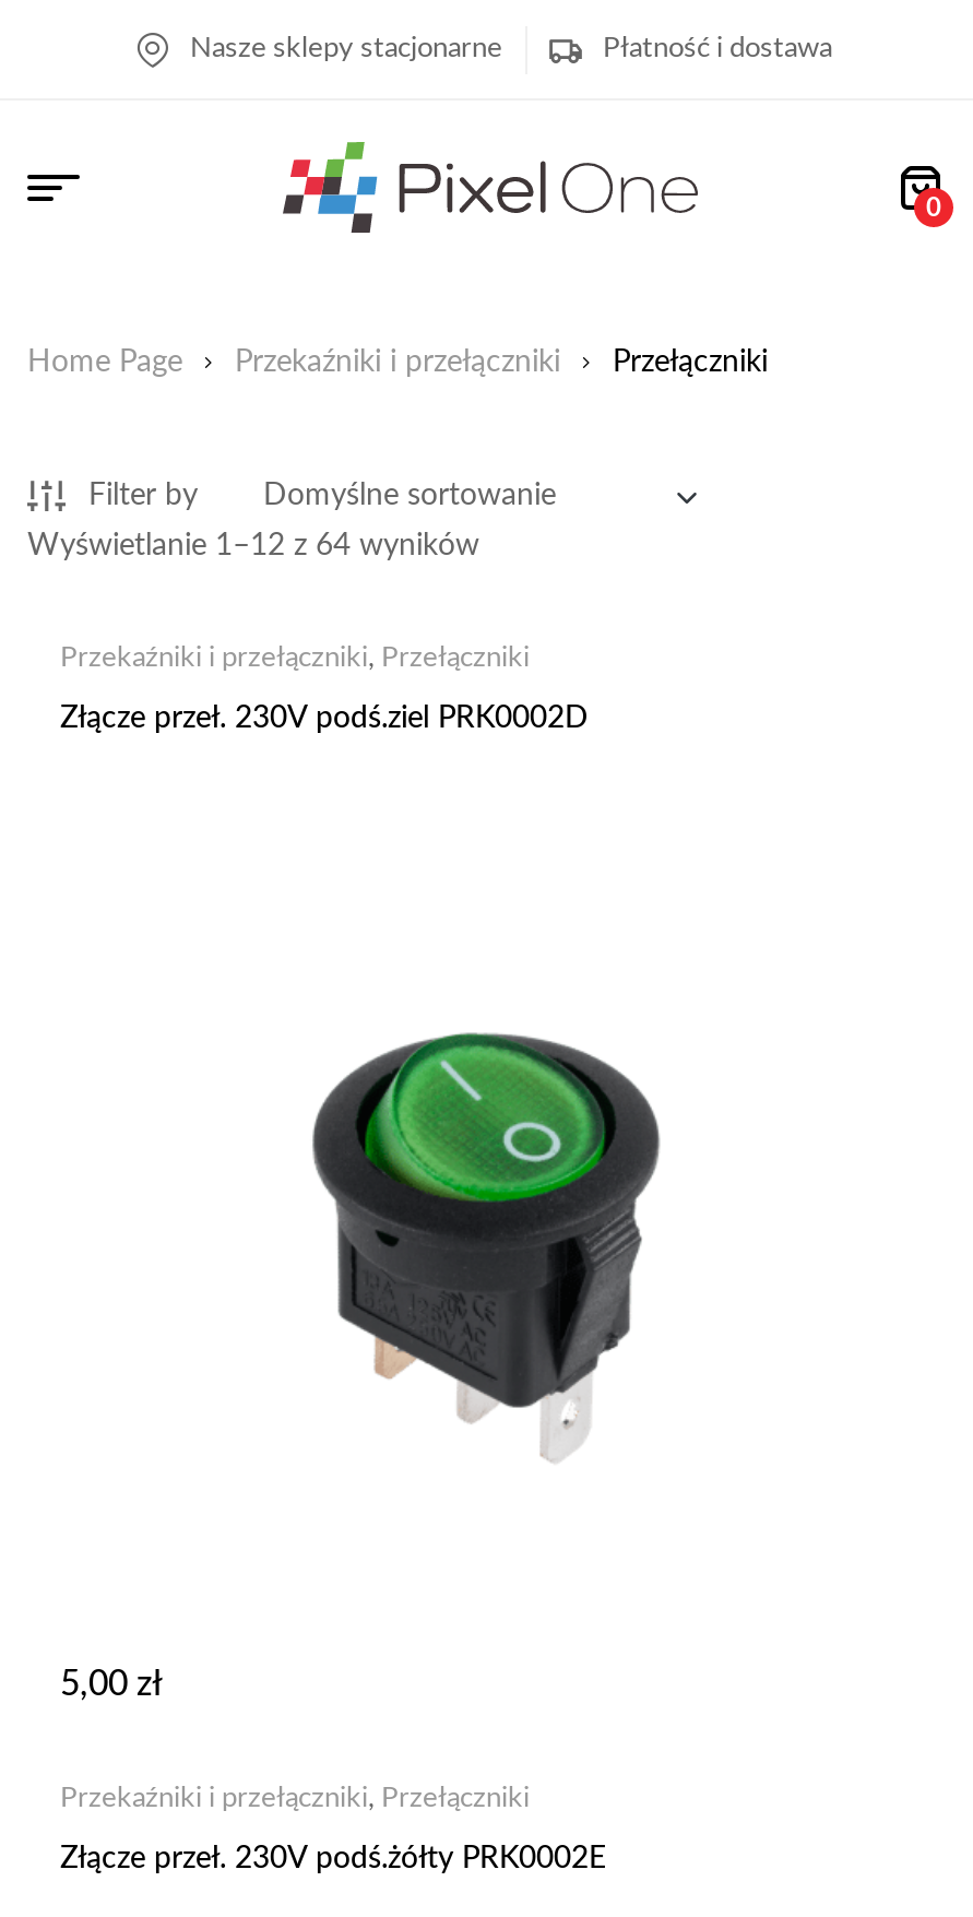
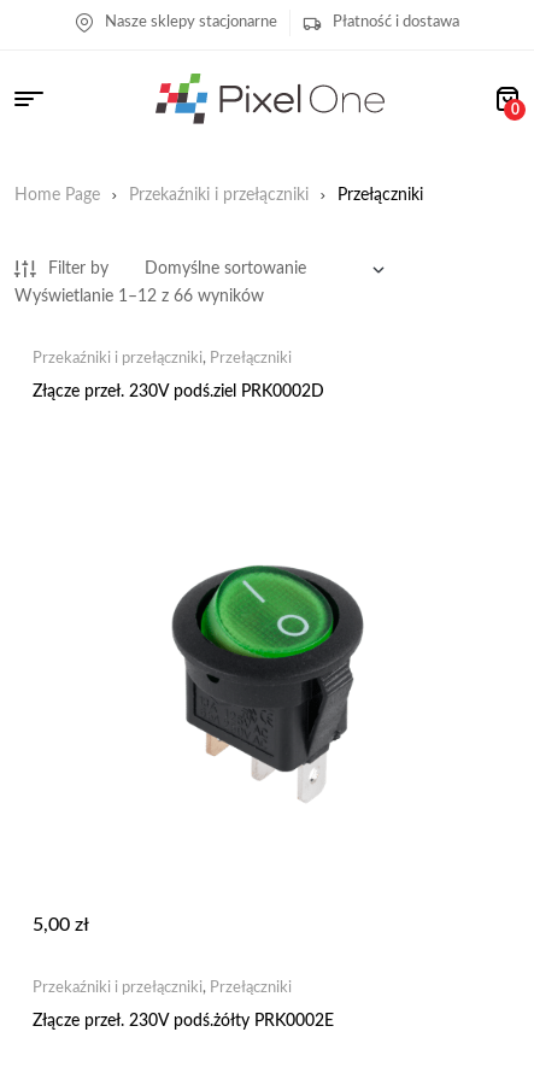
[27,531,479,561] Wyświetlanie 1–12 z 64 wyników -> [14,288,264,305] Wyświetlanie 1–12 z 66 wyników

